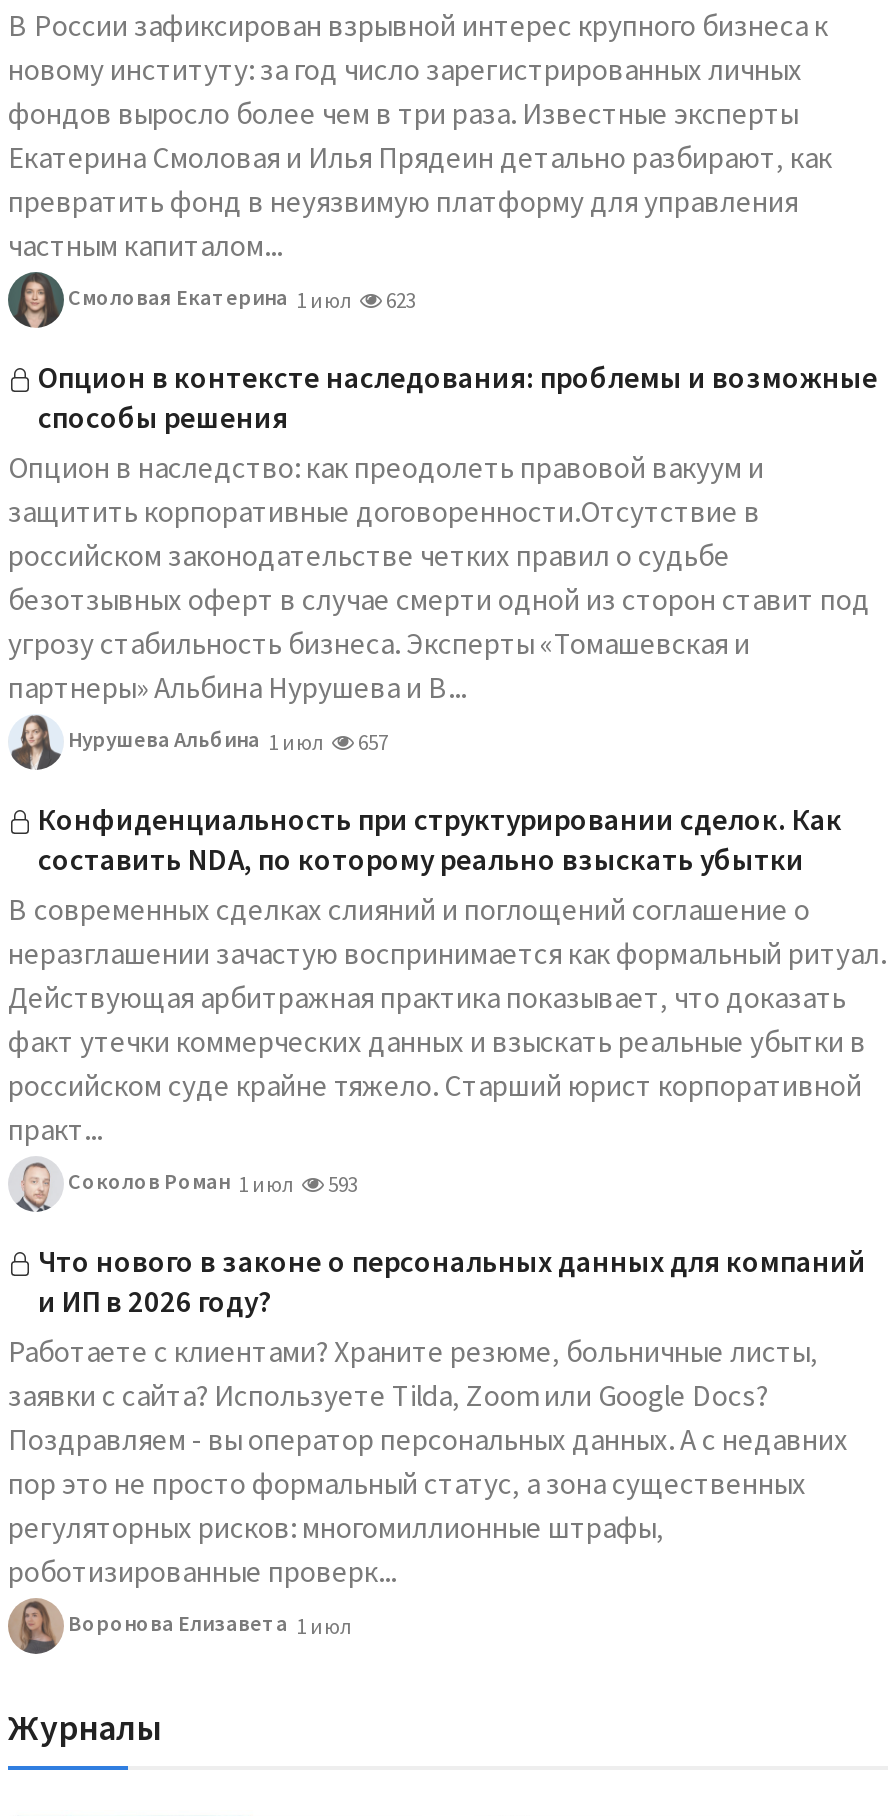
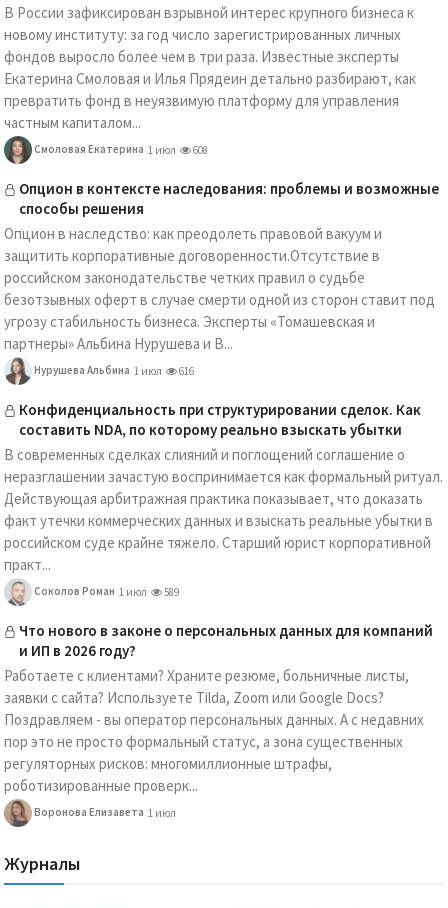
[64,283,416,313] Смоловая Екатерина 1 июл 623 -> [32,141,208,157] Смоловая Екатерина 1 июл 608
[64,725,388,755] Нурушева Альбина 1 июл 657 -> [32,362,194,378] Нурушева Альбина 1 июл 616
[64,1167,358,1197] Соколов Роман 1 июл 593 -> [32,583,179,599] Соколов Роман 1 июл 589

